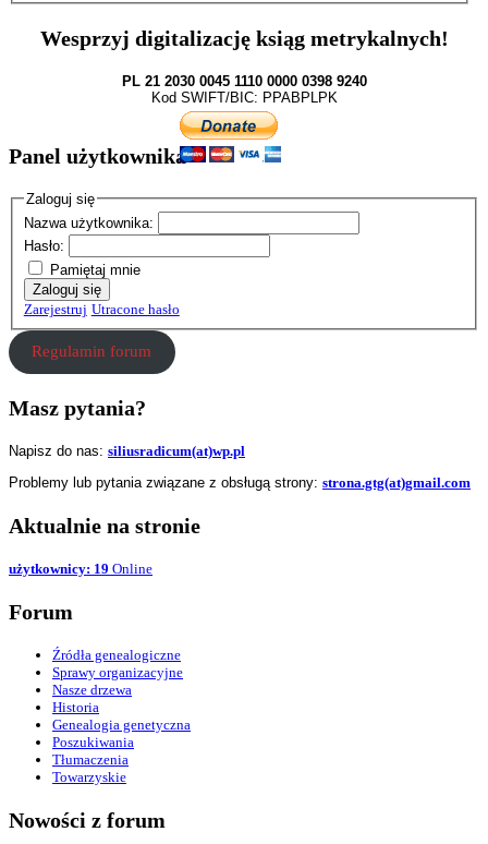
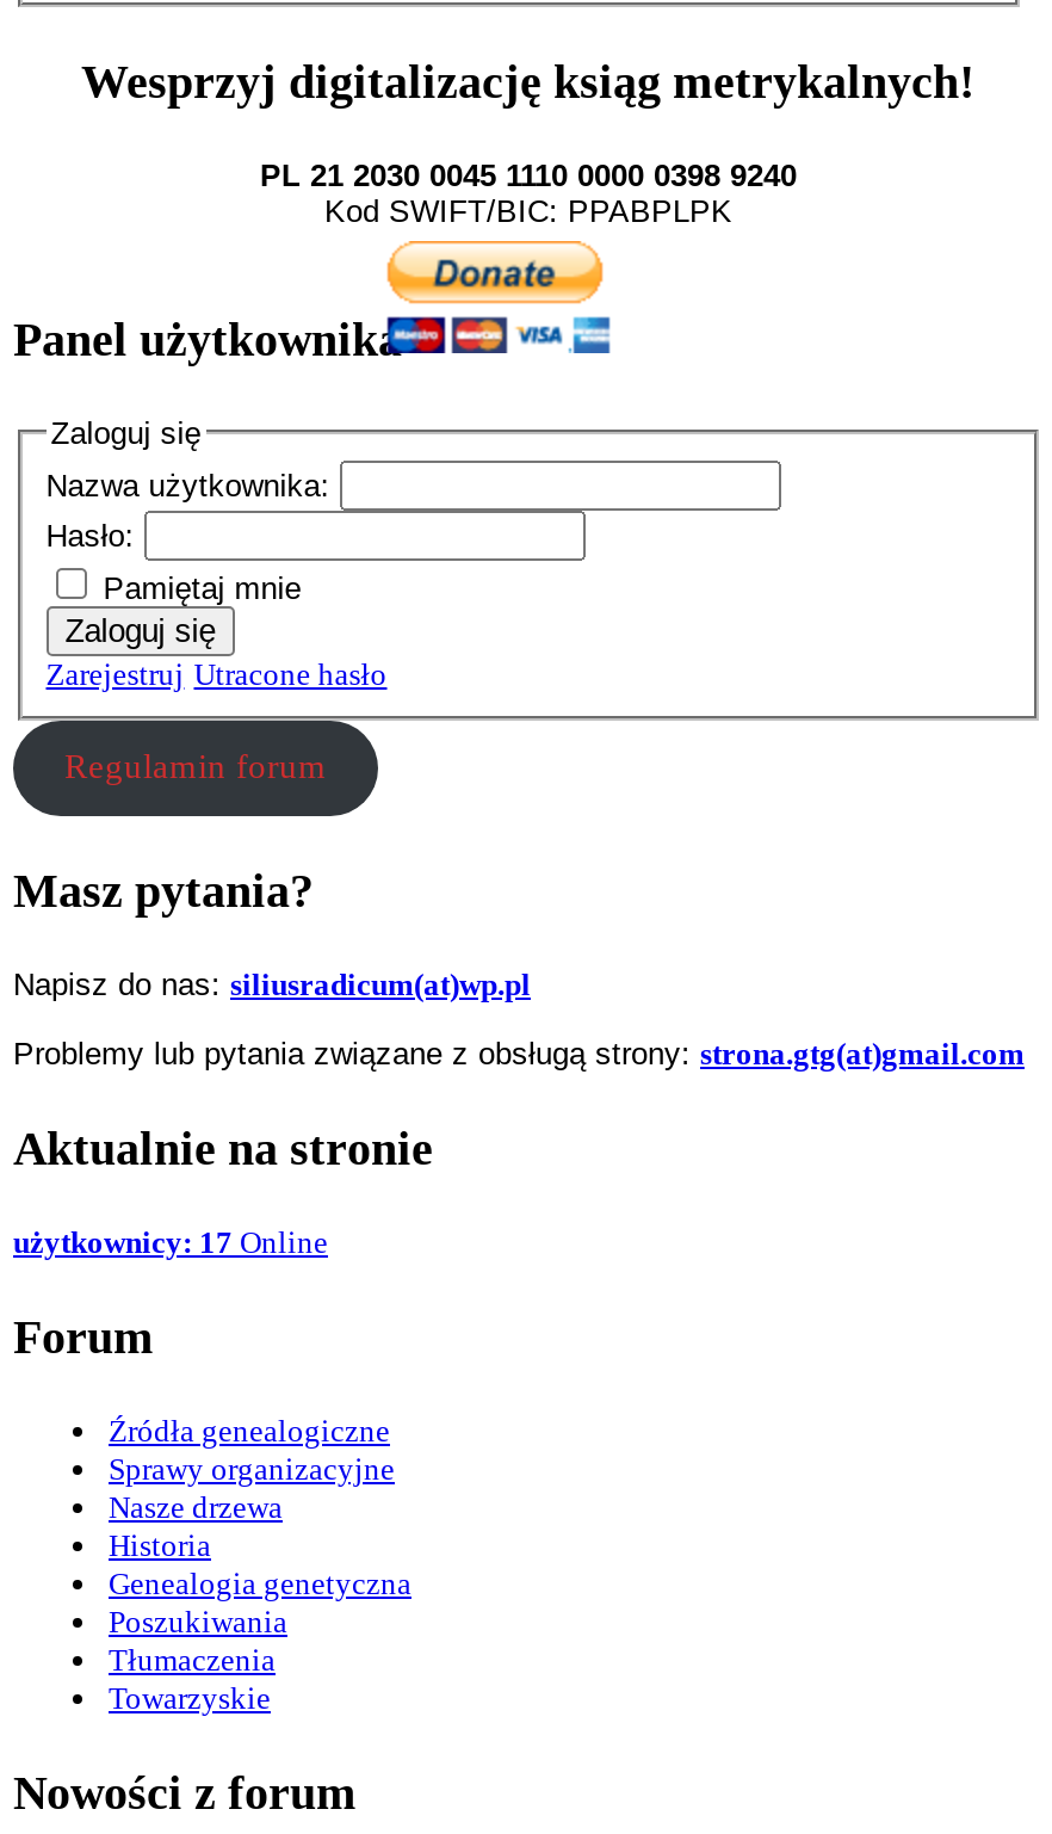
[9,560,152,577] użytkownicy: 19 Online -> [13,1224,328,1260] użytkownicy: 17 Online

